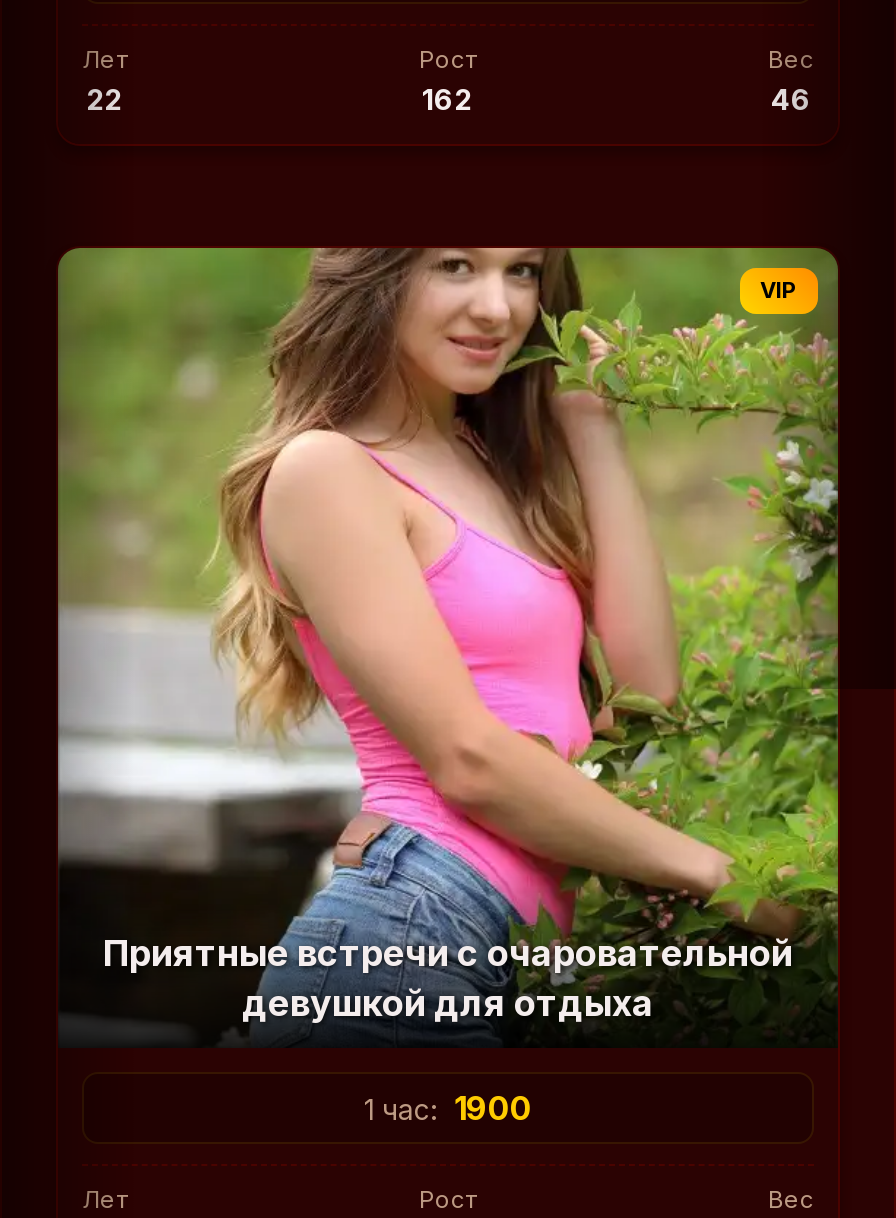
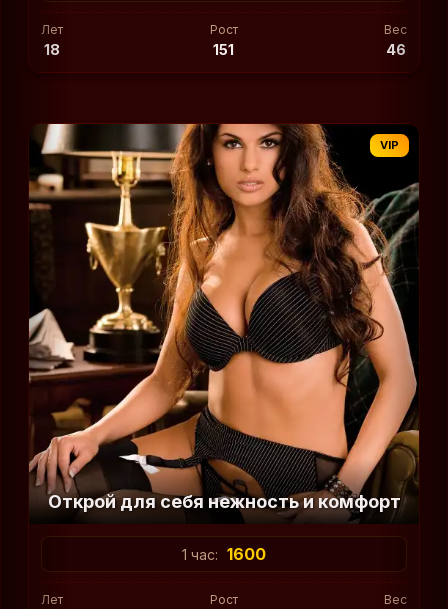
[86,81,122,115] 22 -> [44,40,60,57] 18
[422,81,472,115] 162 -> [213,40,234,57] 151
[56,246,840,1023] [image] | Приятные встречи с очаровательной | девушкой для отдыха -> [28,123,419,511] [image] | Открой для себя нежность и комфорт
[364,1087,532,1127] 1 час: 1900 -> [182,543,266,563] 1 час: 1600

